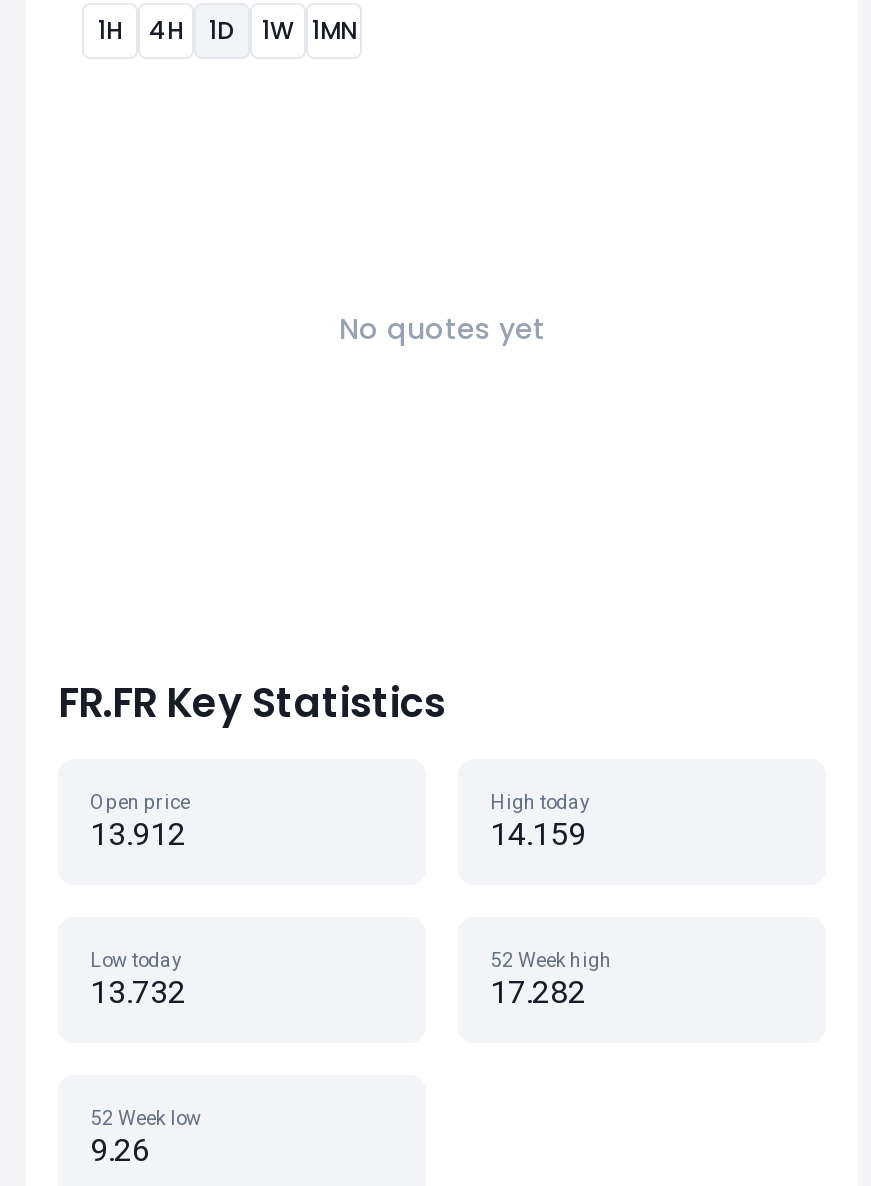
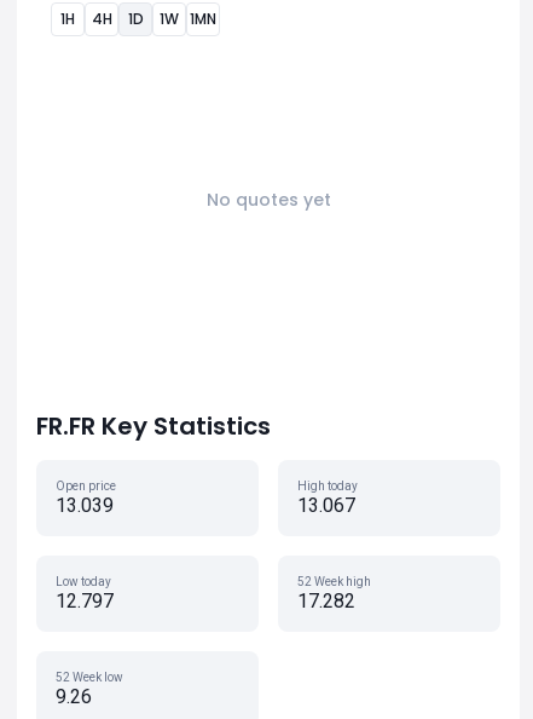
[90,815,186,853] 13.912 -> [56,494,114,517] 13.039
[490,815,586,853] 14.159 -> [297,494,355,517] 13.067
[90,973,186,1011] 13.732 -> [56,589,114,612] 12.797

